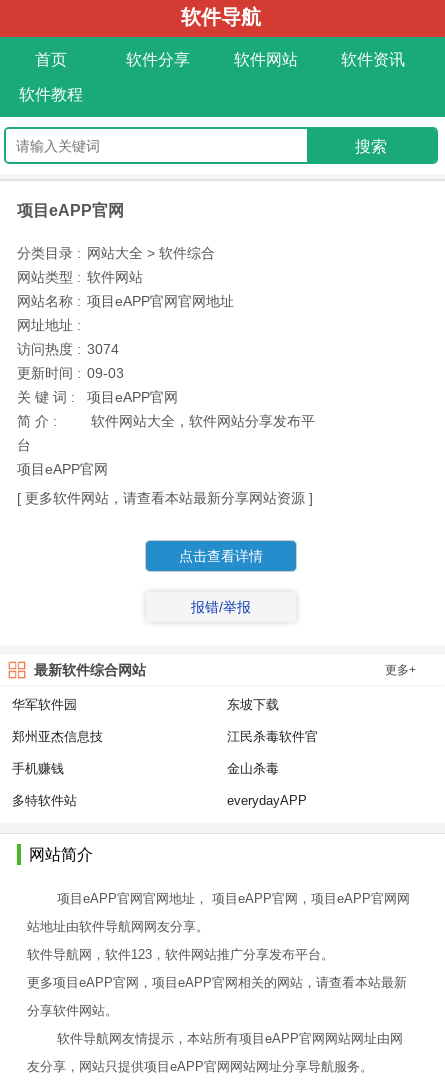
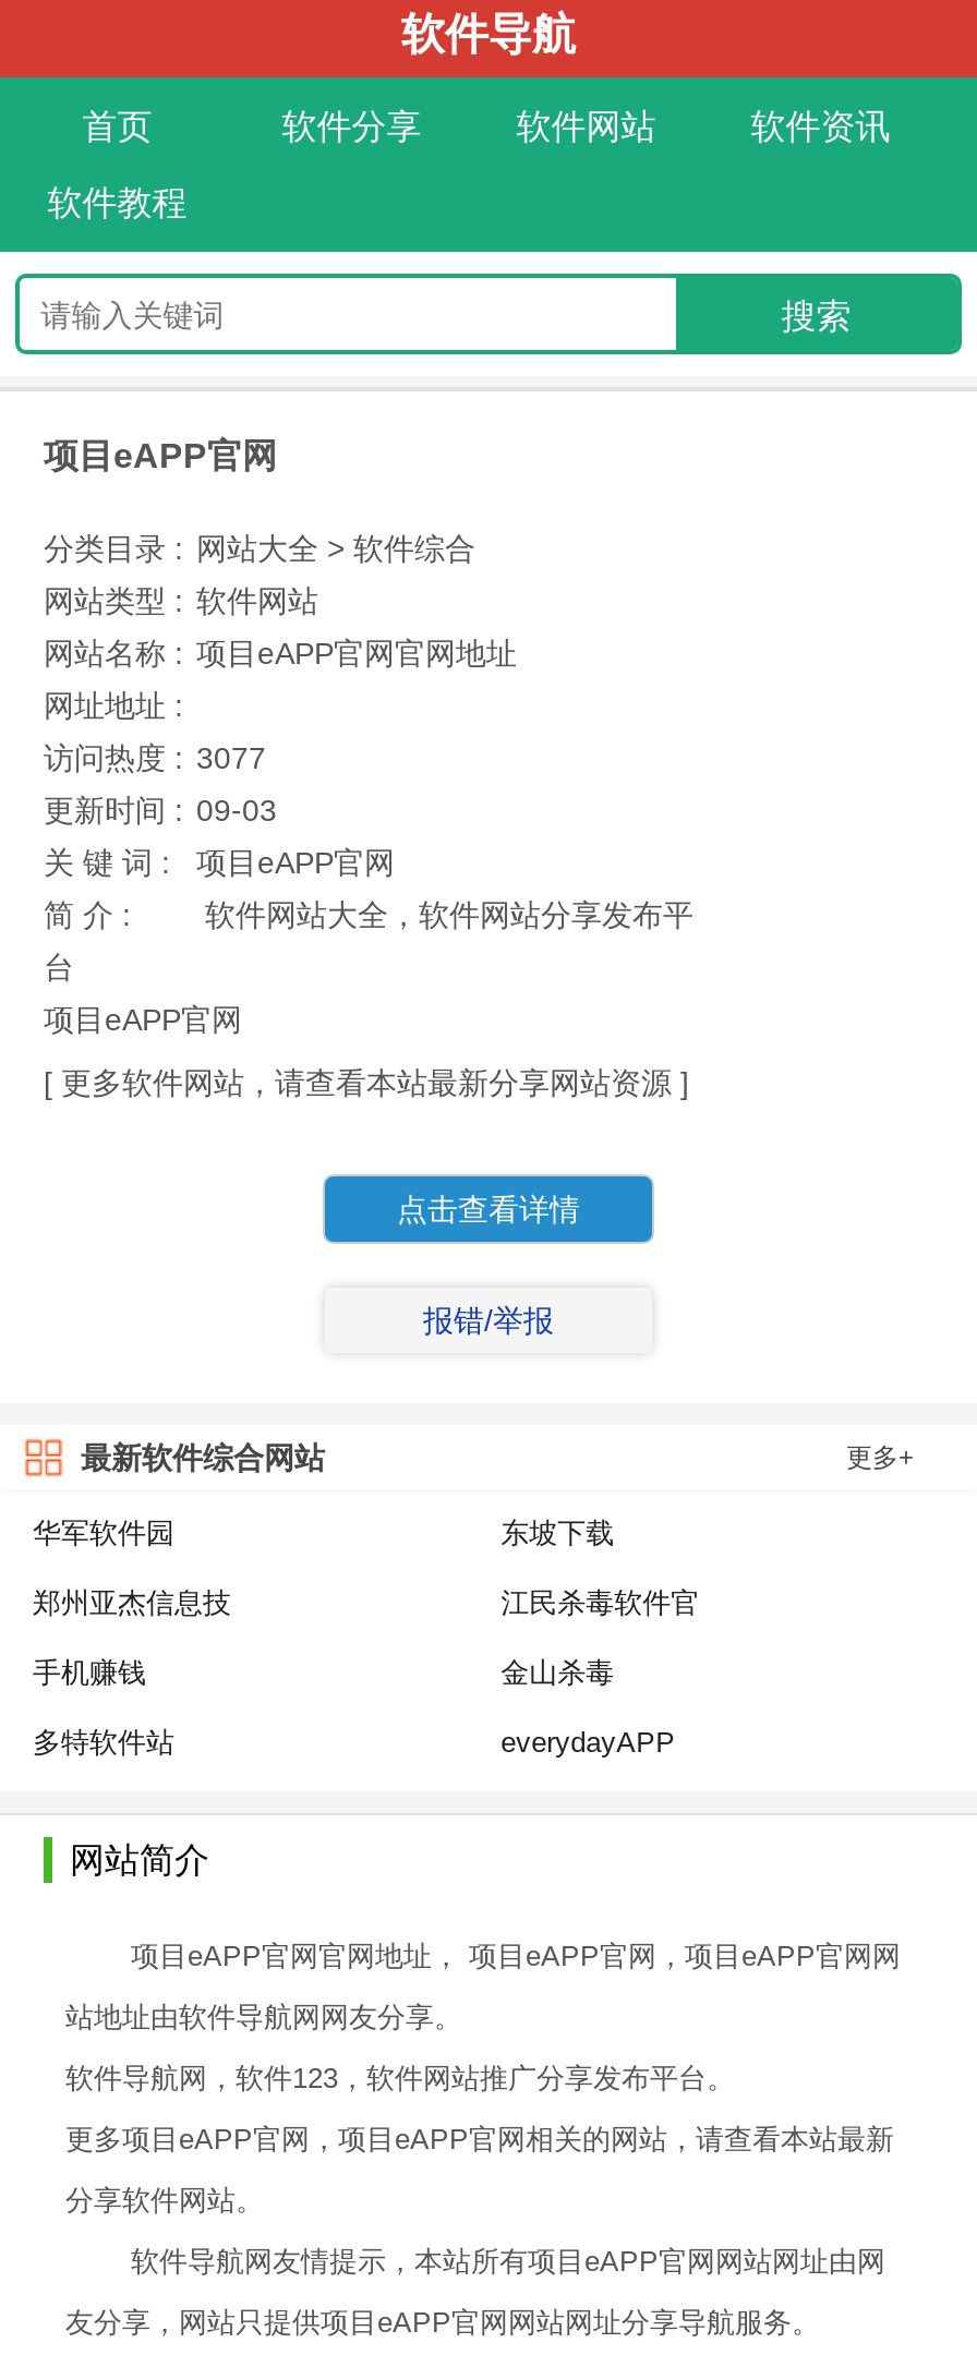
[17,341,119,357] 访问热度 : 3074 -> [44,740,266,775] 访问热度 : 3077

